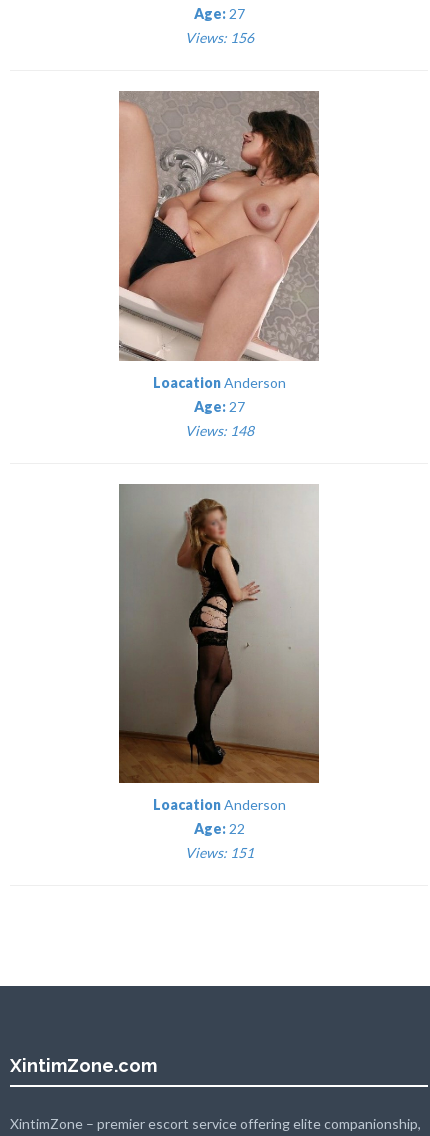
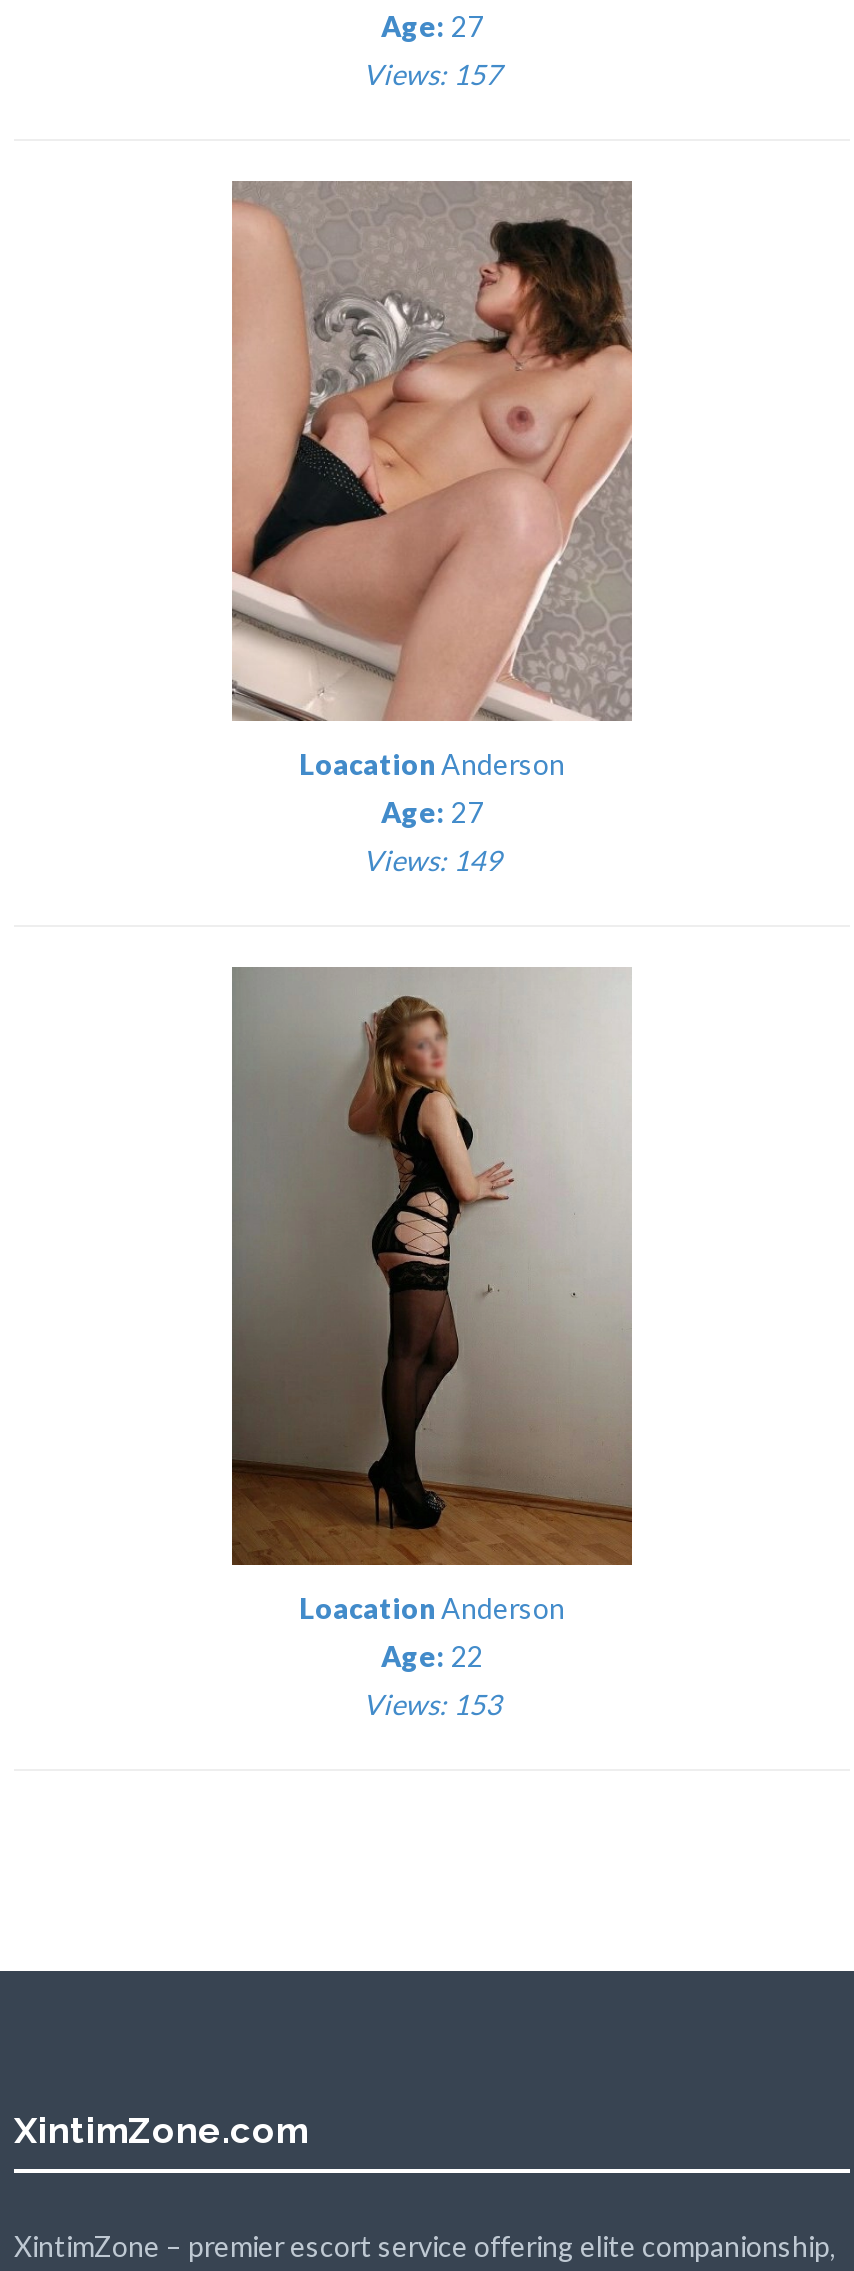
[184,29,253,46] Views: 156 -> [363,57,501,91] Views: 157
[184,422,253,439] Views: 148 -> [363,843,501,877] Views: 149
[184,843,253,860] Views: 151 -> [363,1686,501,1720] Views: 153

